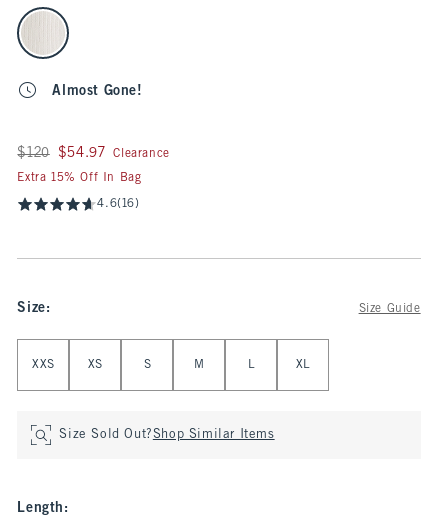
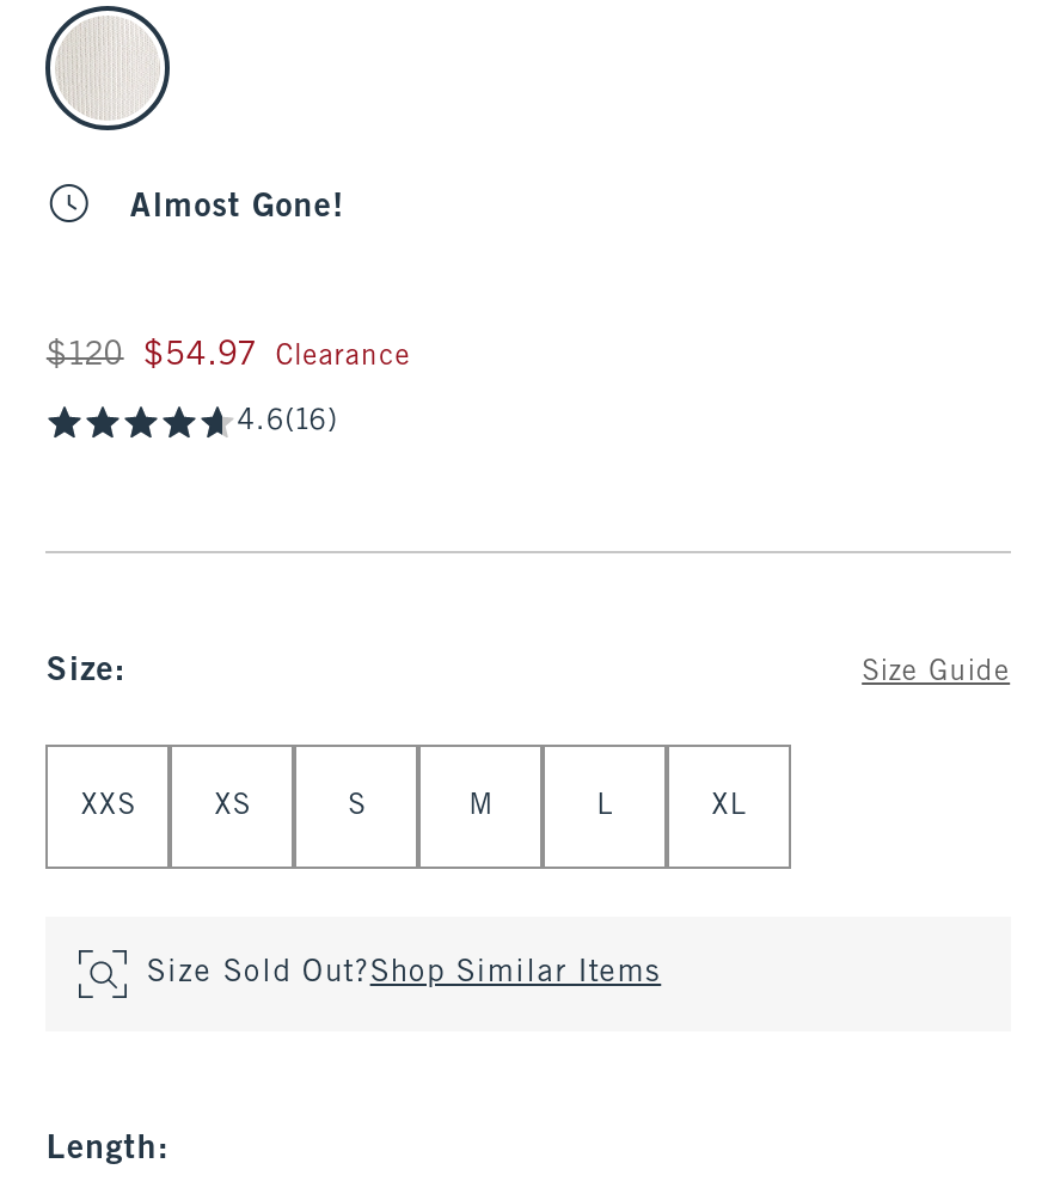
[17,172,141,184] Extra 15% Off In Bag -> none

